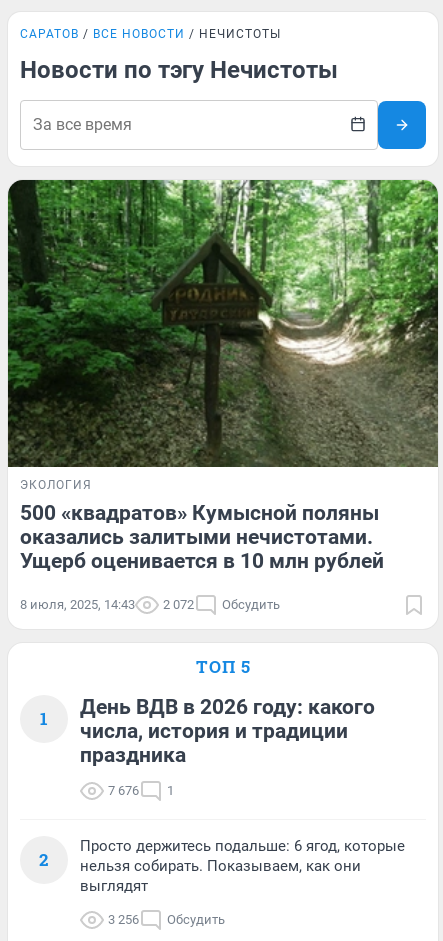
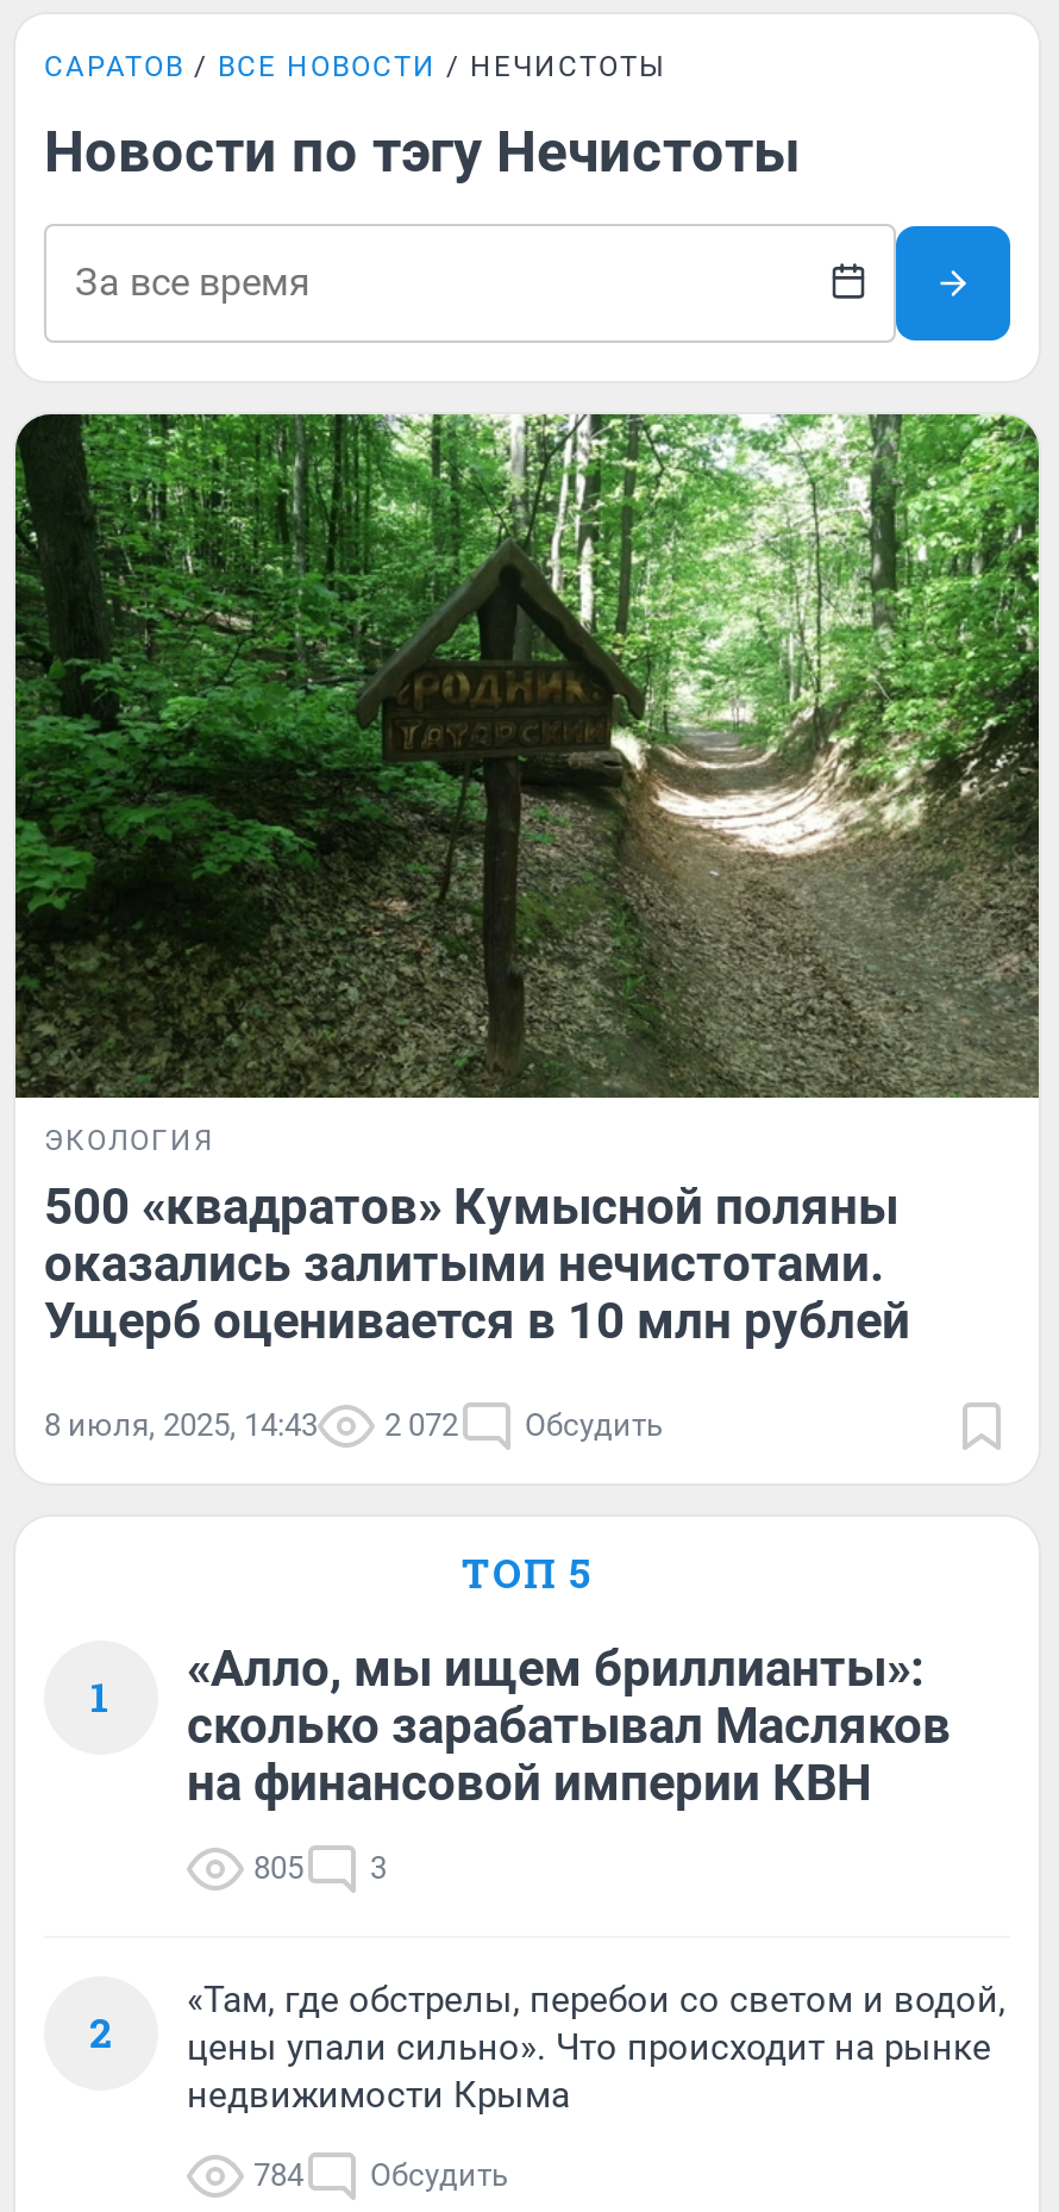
[80,695,375,767] День ВДВ в 2026 году: какого | числа, история и традиции | праздника -> [187,1640,951,1811] «Алло, мы ищем бриллианты»: | сколько зарабатывал Масляков | на финансовой империи КВН
[108,783,174,798] 7 676 | 1 -> [253,1849,387,1885] 805 | 3
[80,837,405,895] Просто держитесь подальше: 6 ягод, которые | нельзя собирать. Показываем, как они | выглядят -> [187,1978,1005,2116] «Там, где обстрелы, перебои со светом и водой, | цены упали сильно». Что происходит на рынке | недвижимости Крыма
[108,912,225,927] 3 256 Обсудить -> [253,2157,508,2192] 784 Обсудить

